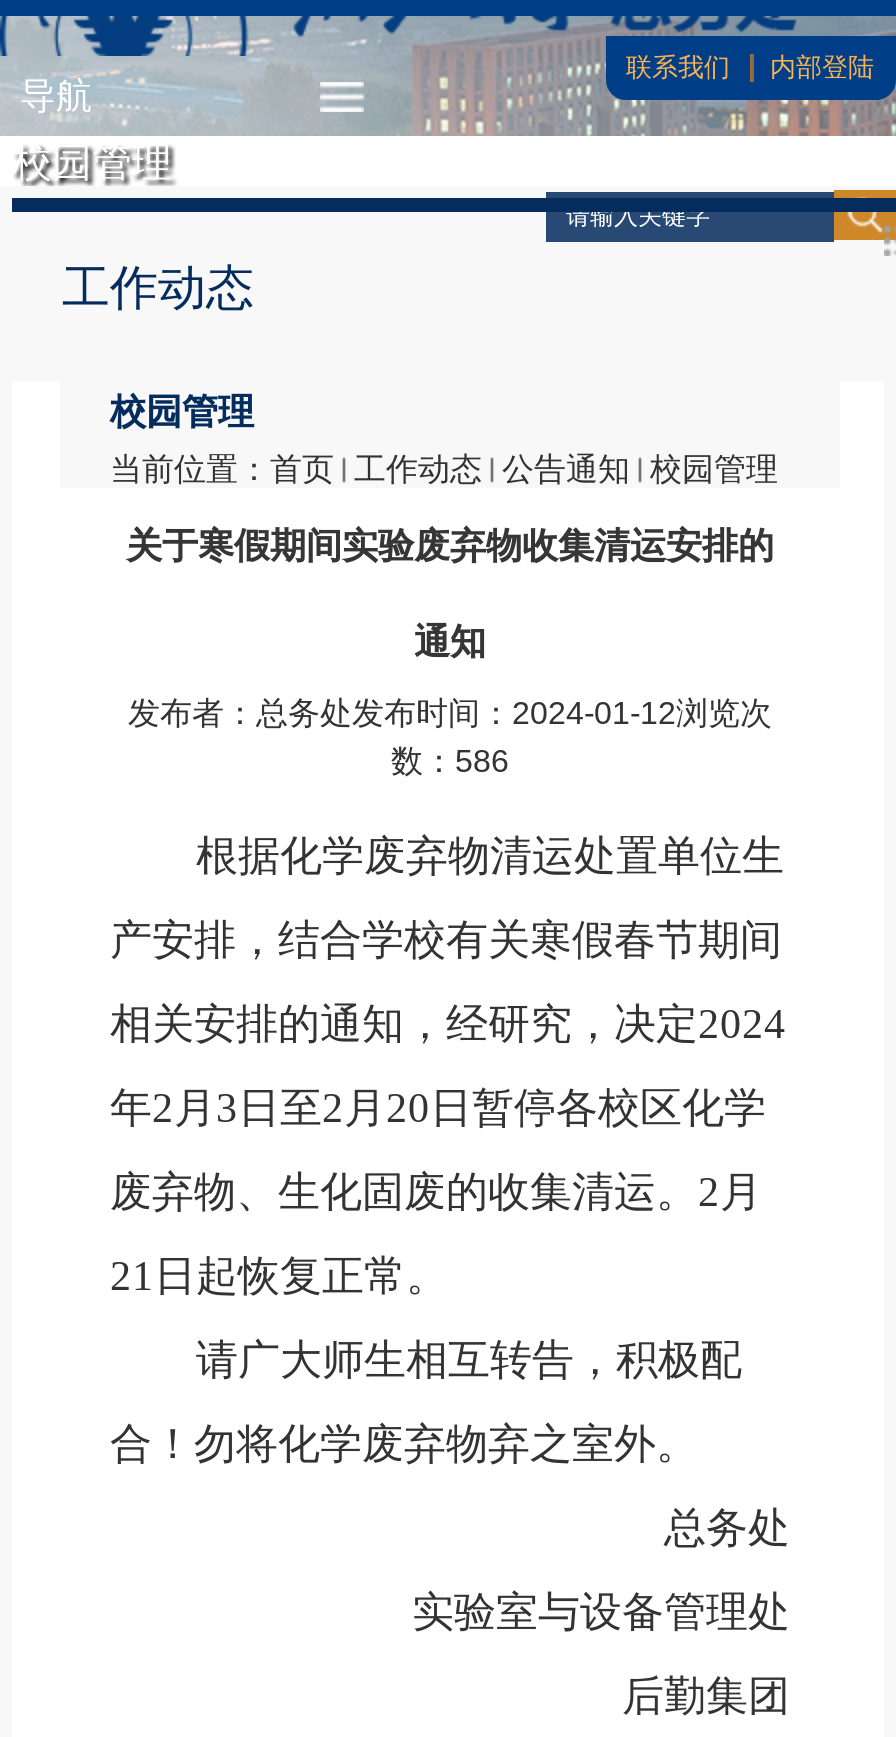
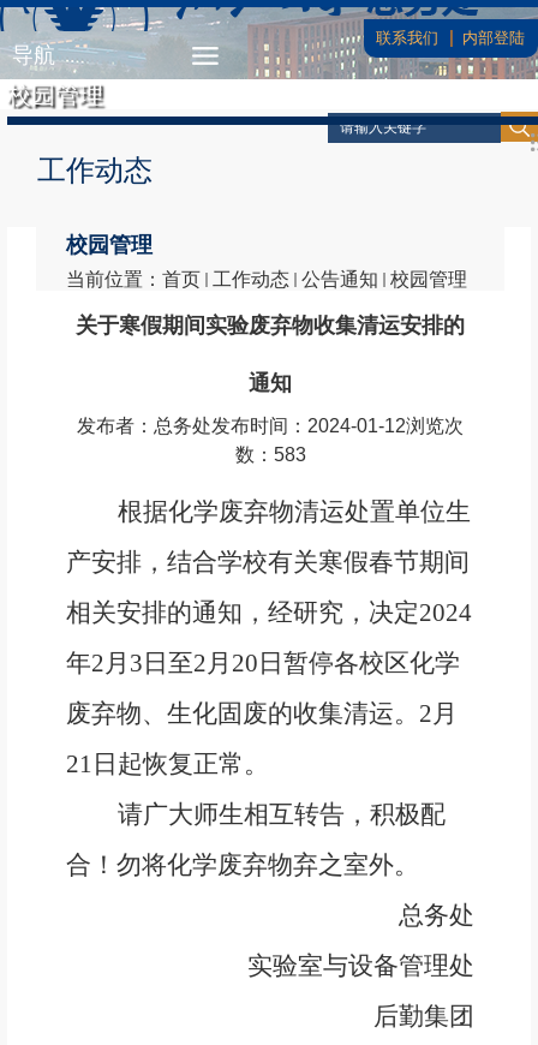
[391,744,509,778] 数：586 -> [235,444,306,465] 数：583

